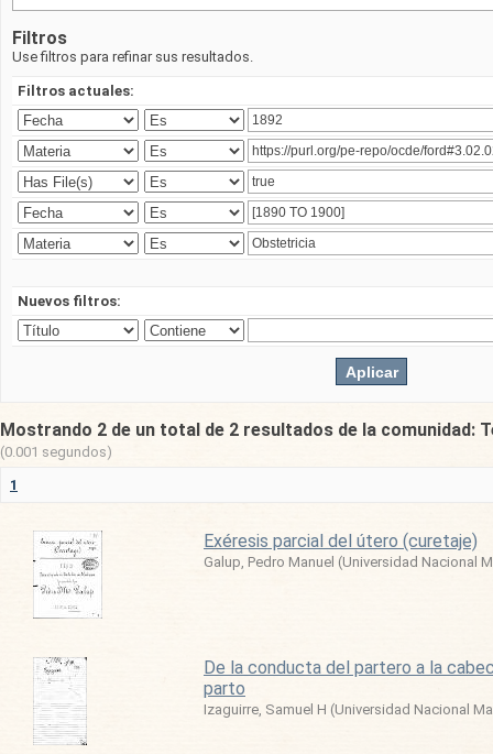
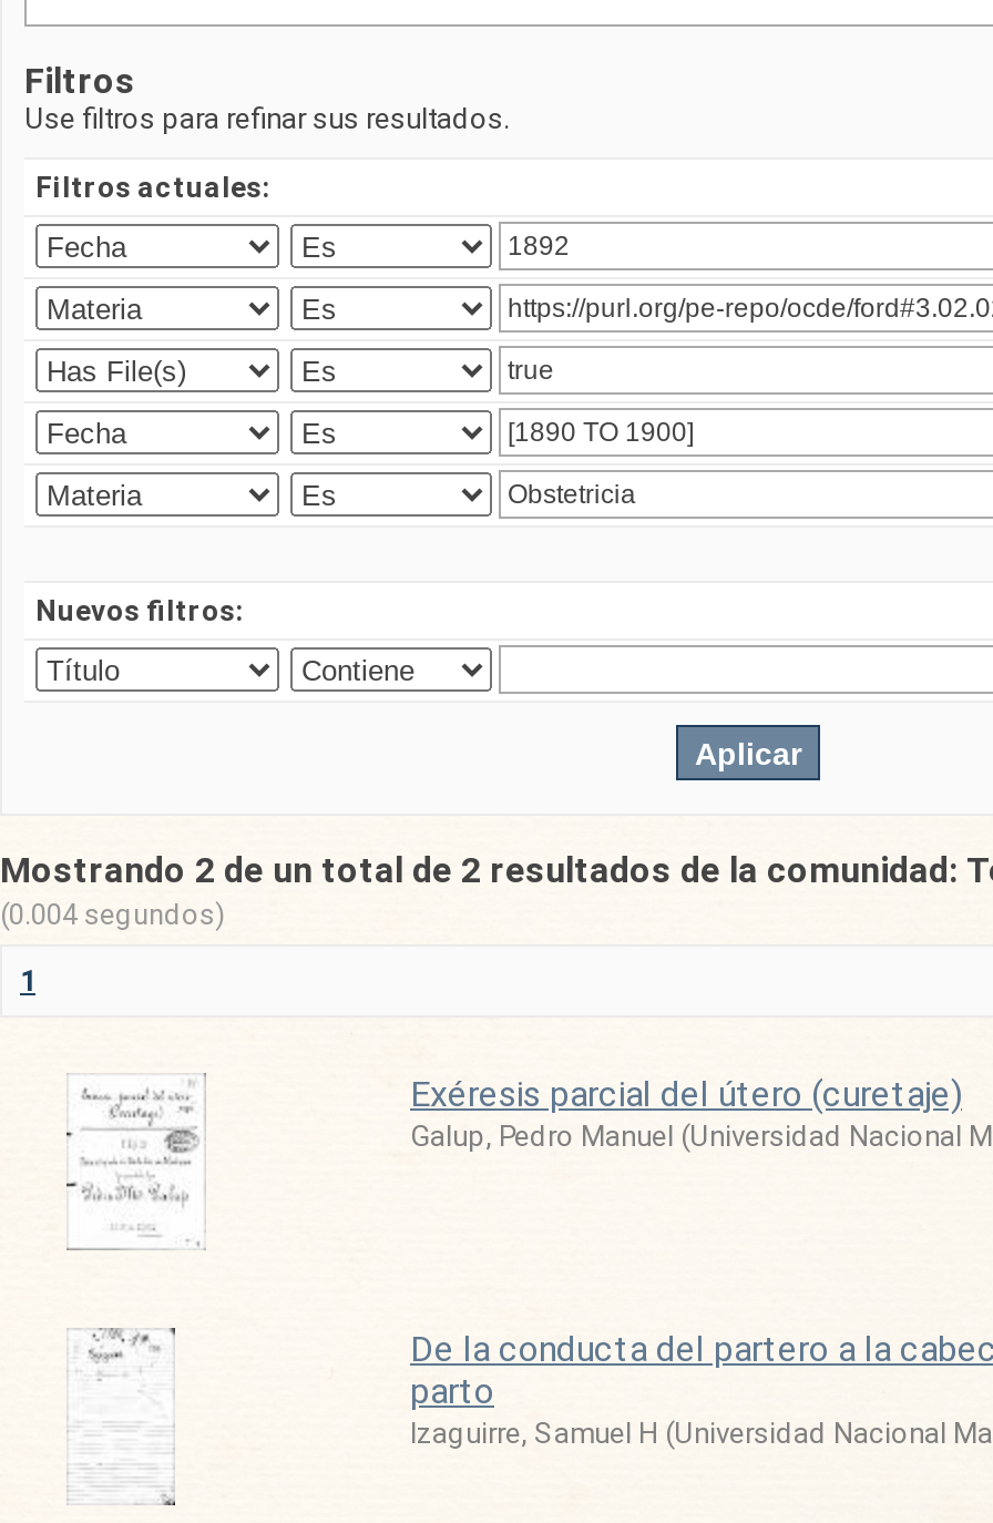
[0,444,112,460] (0.001 segundos) -> [0,898,226,931] (0.004 segundos)

